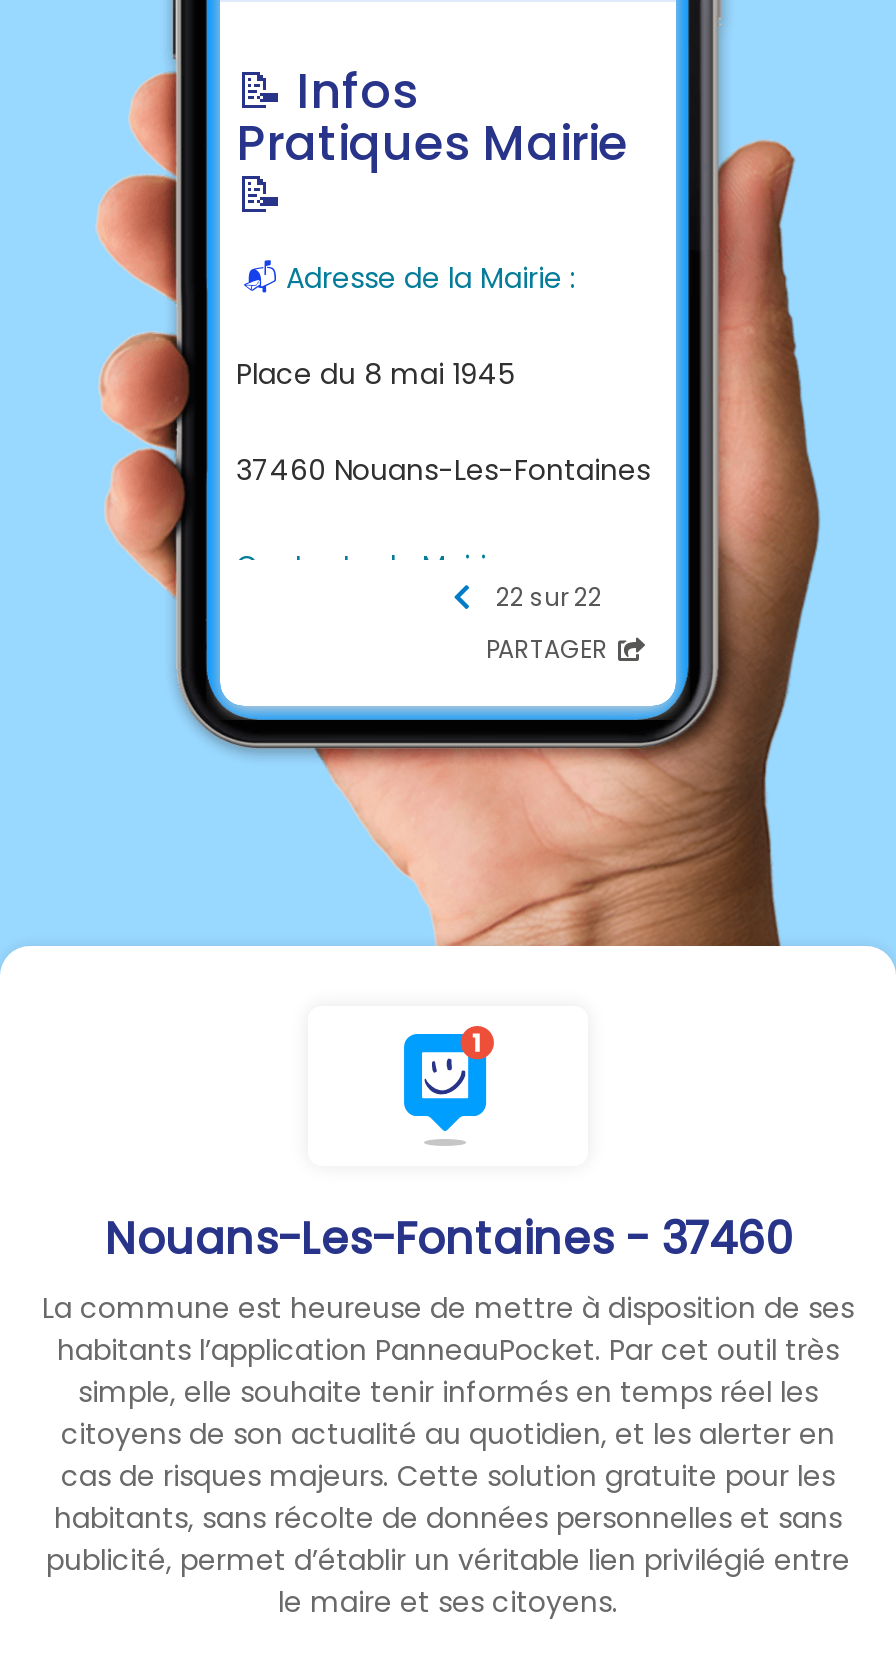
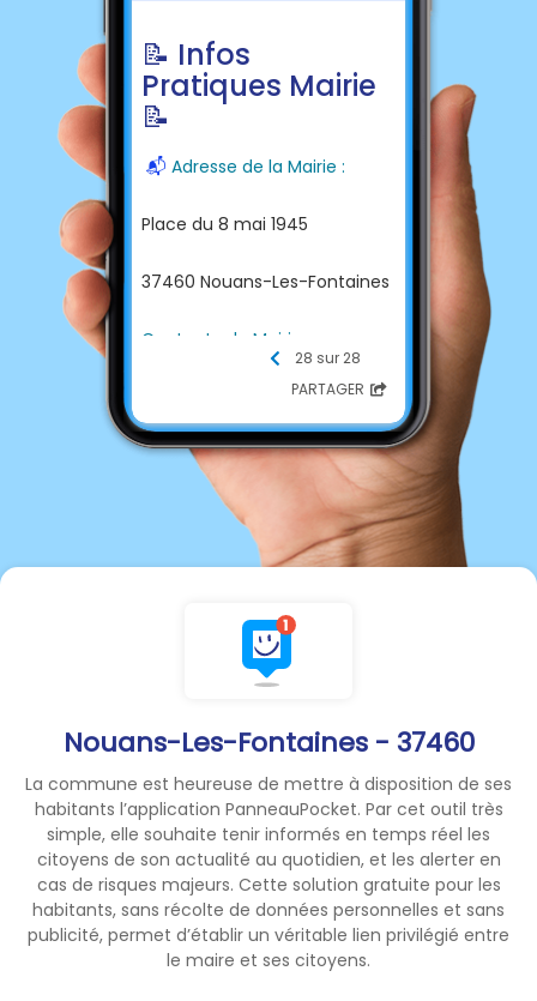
[496,579,602,613] 22 sur 22 -> [295,347,361,368] 28 sur 28

